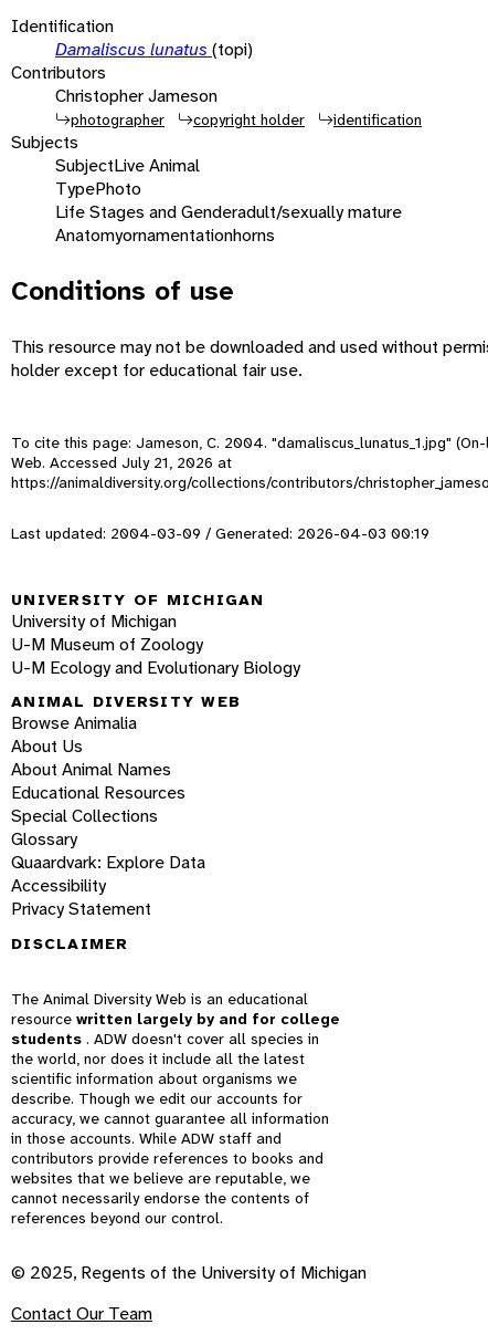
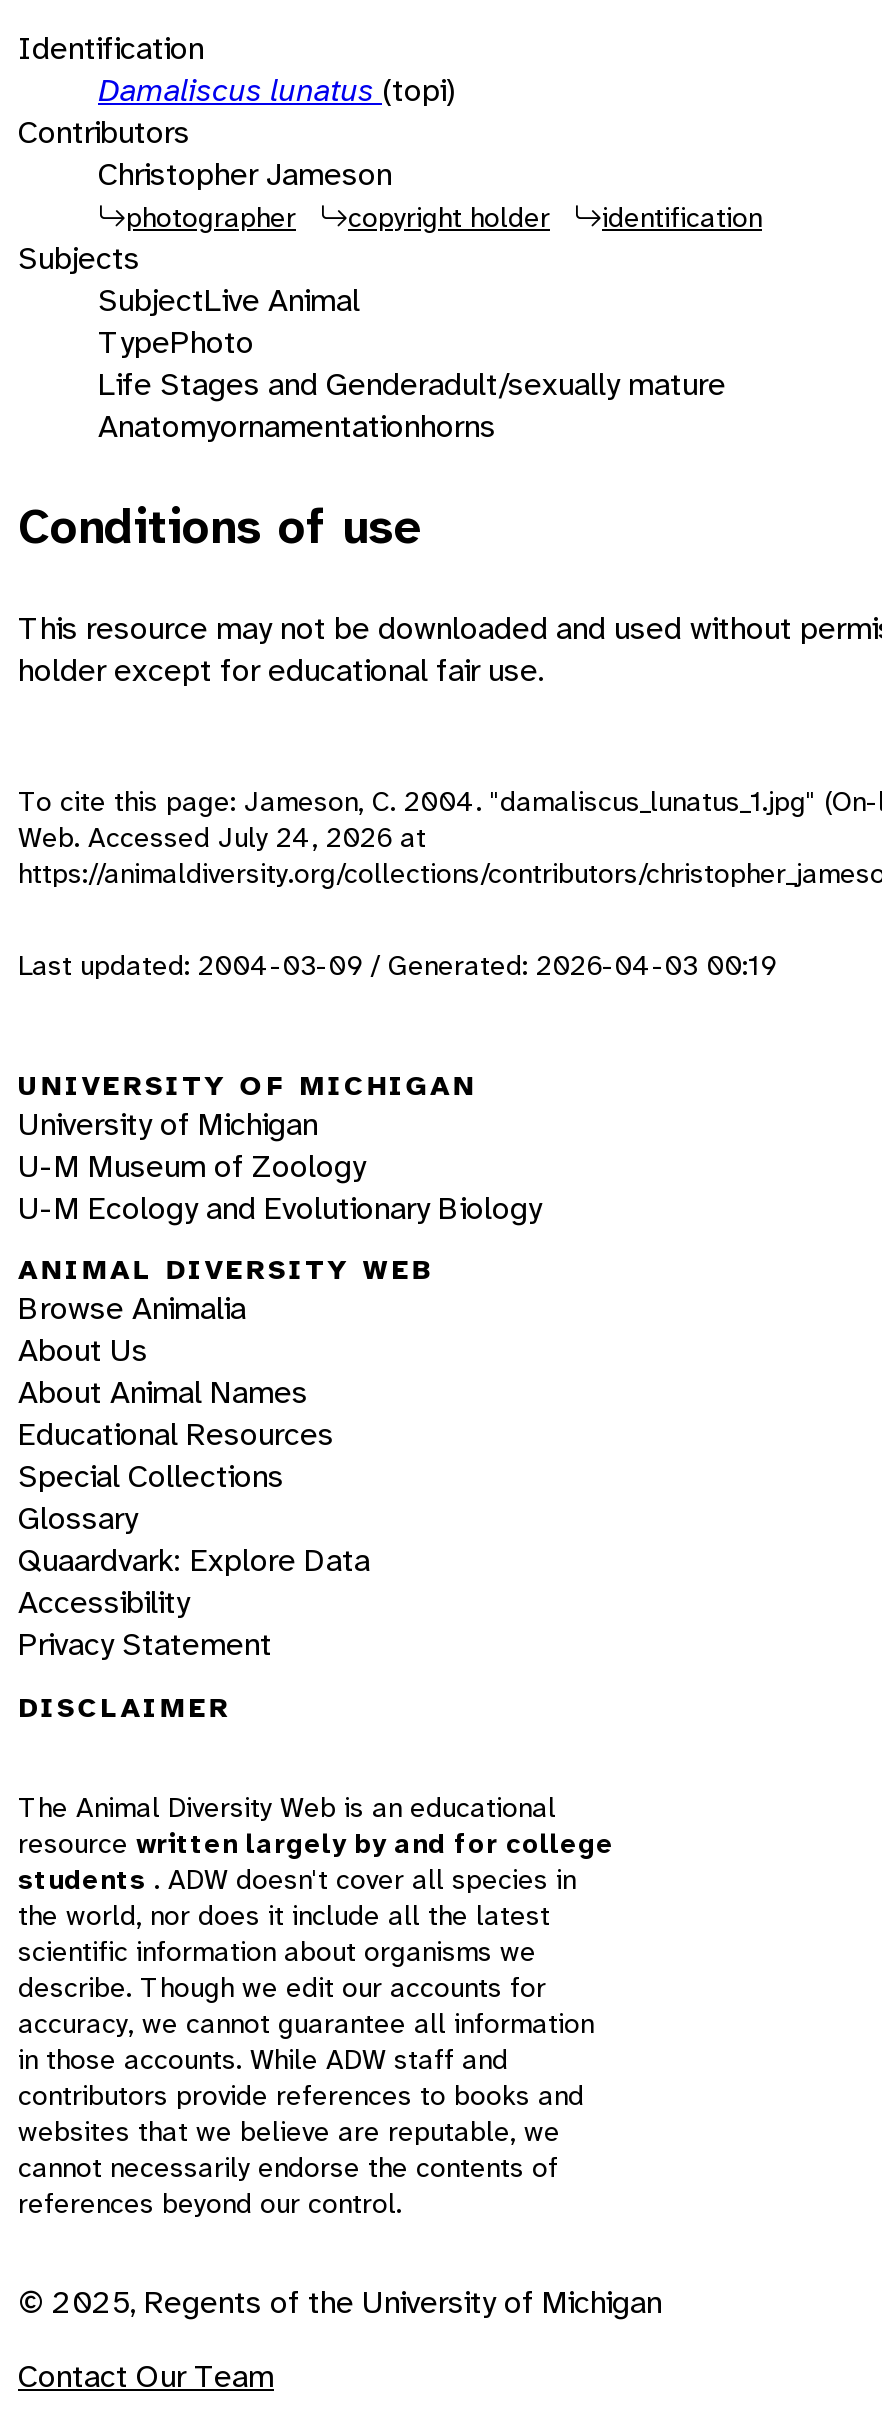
[11,452,232,472] Web. Accessed July 21, 2026 at -> [18,819,426,855] Web. Accessed July 24, 2026 at

